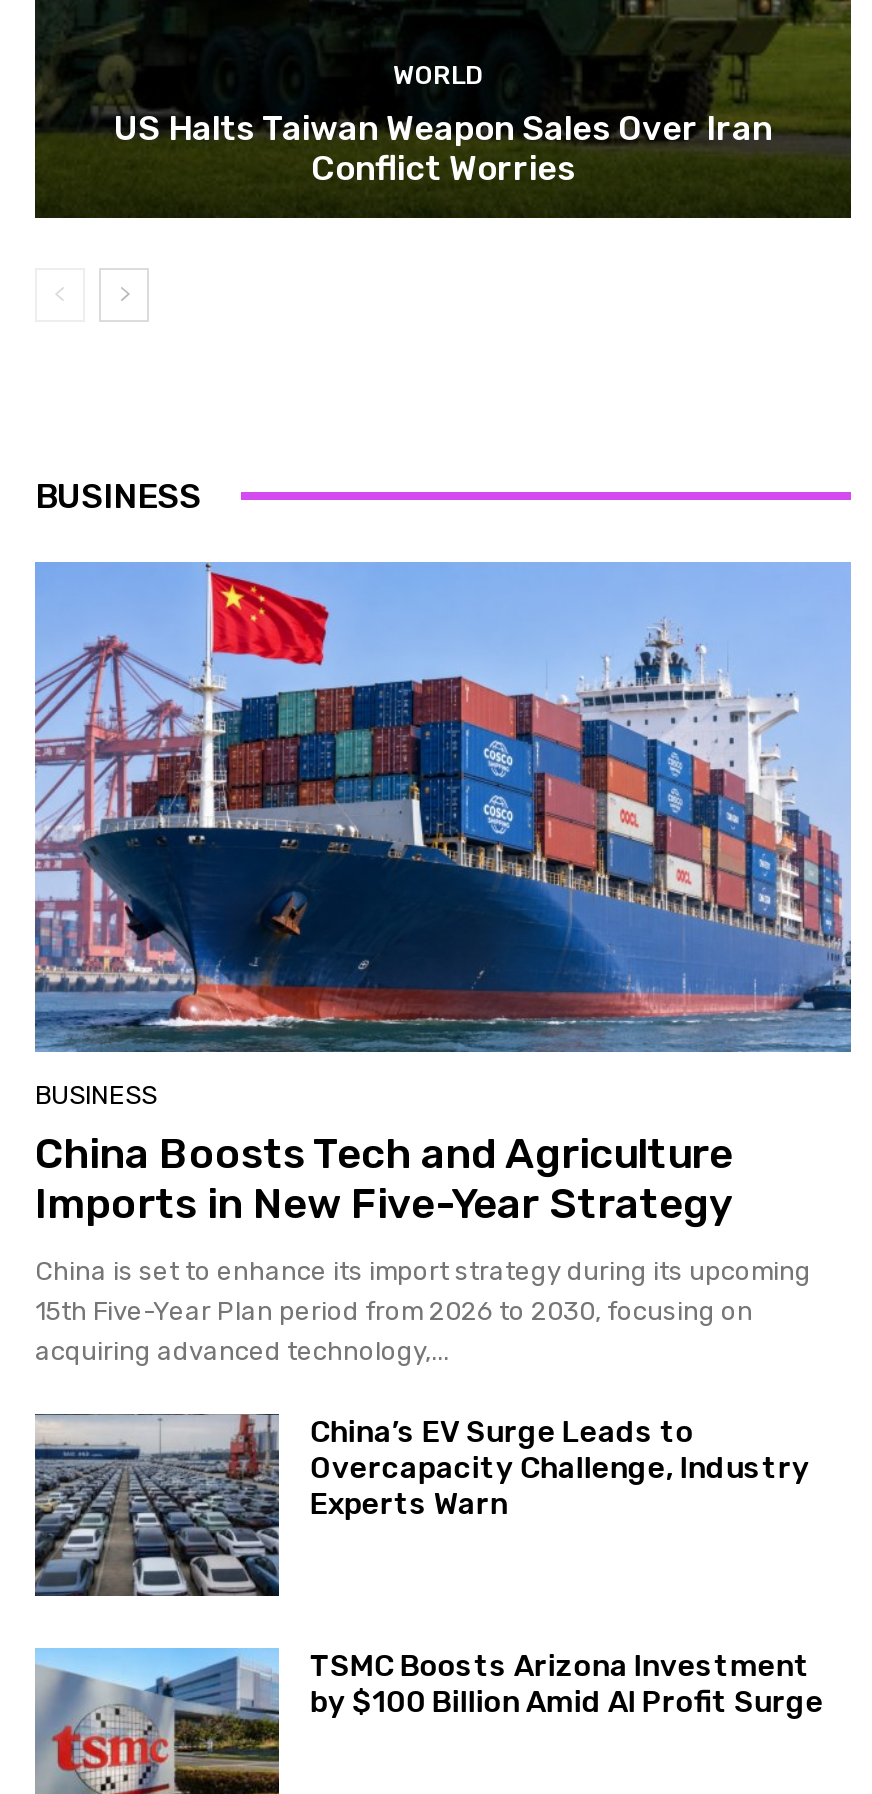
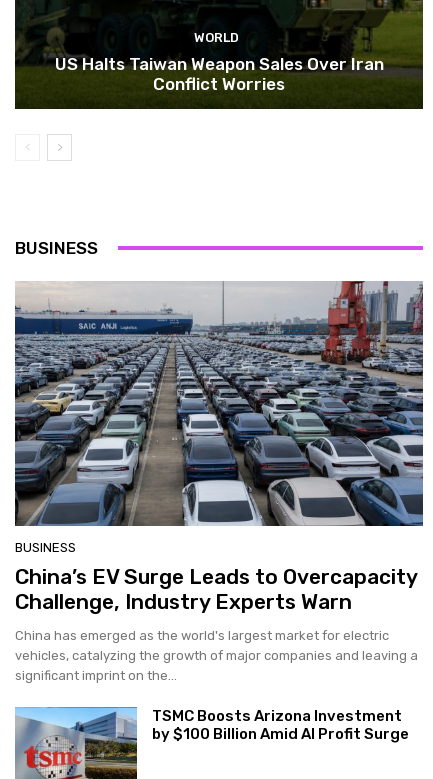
[33,562,853,1521] [image] | China Boosts Tech and Agriculture | Imports in New Five-Year Strategy | China is set to enhance its import strategy during its upcoming | 15th Five-Year Plan period from 2026 to 2030, focusing on | acquiring advanced technology,... | China’s EV Surge Leads to | Overcapacity Challenge, Industry | Experts Warn -> [14,280,424,683] [image] | China’s EV Surge Leads to Overcapacity | Challenge, Industry Experts Warn | China has emerged as the world's largest market for electric | vehicles, catalyzing the growth of major companies and leaving a | significant imprint on the...

